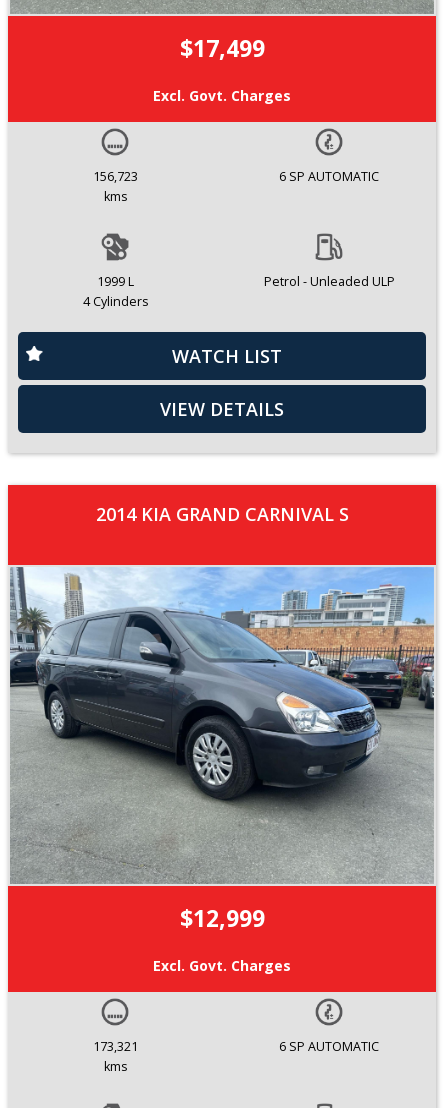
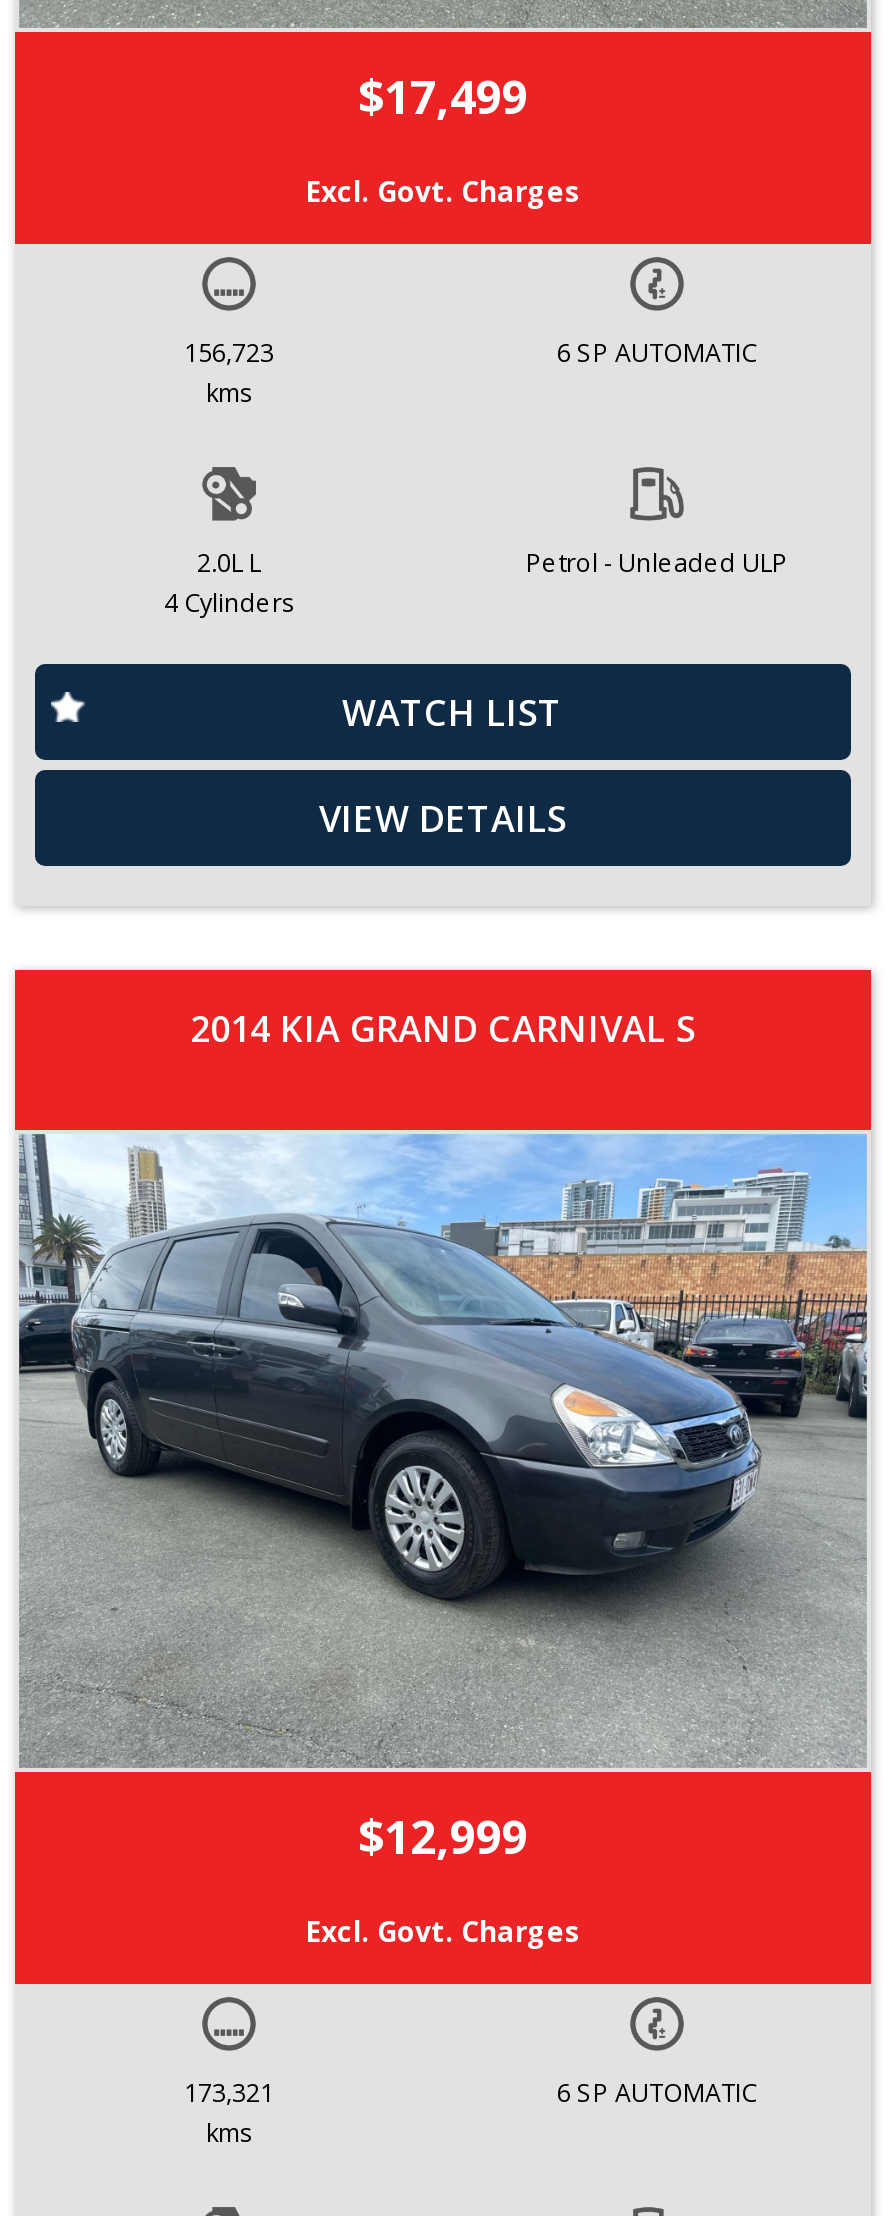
[96,273,133,290] 1999 L -> [197,546,261,580] 2.0L L

